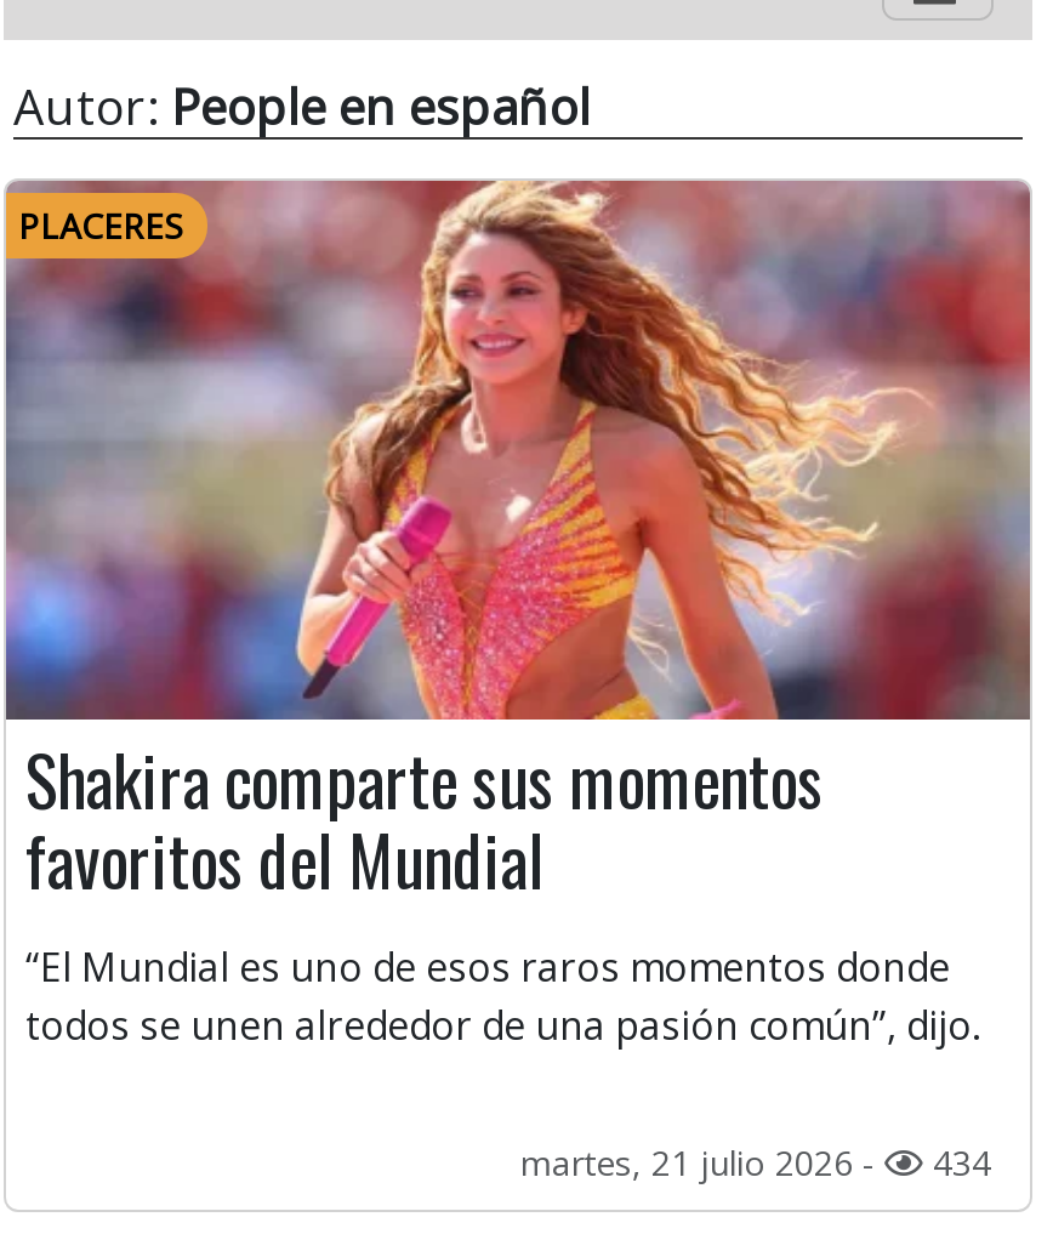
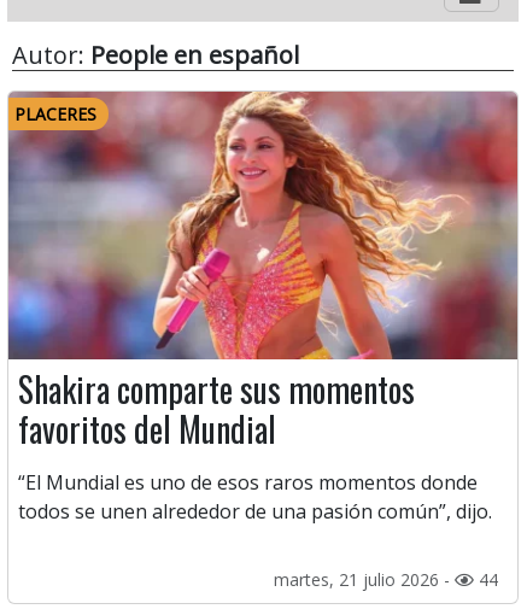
[520,1139,991,1185] martes, 21 julio 2026 - 434 -> [274,568,498,591] martes, 21 julio 2026 - 44

